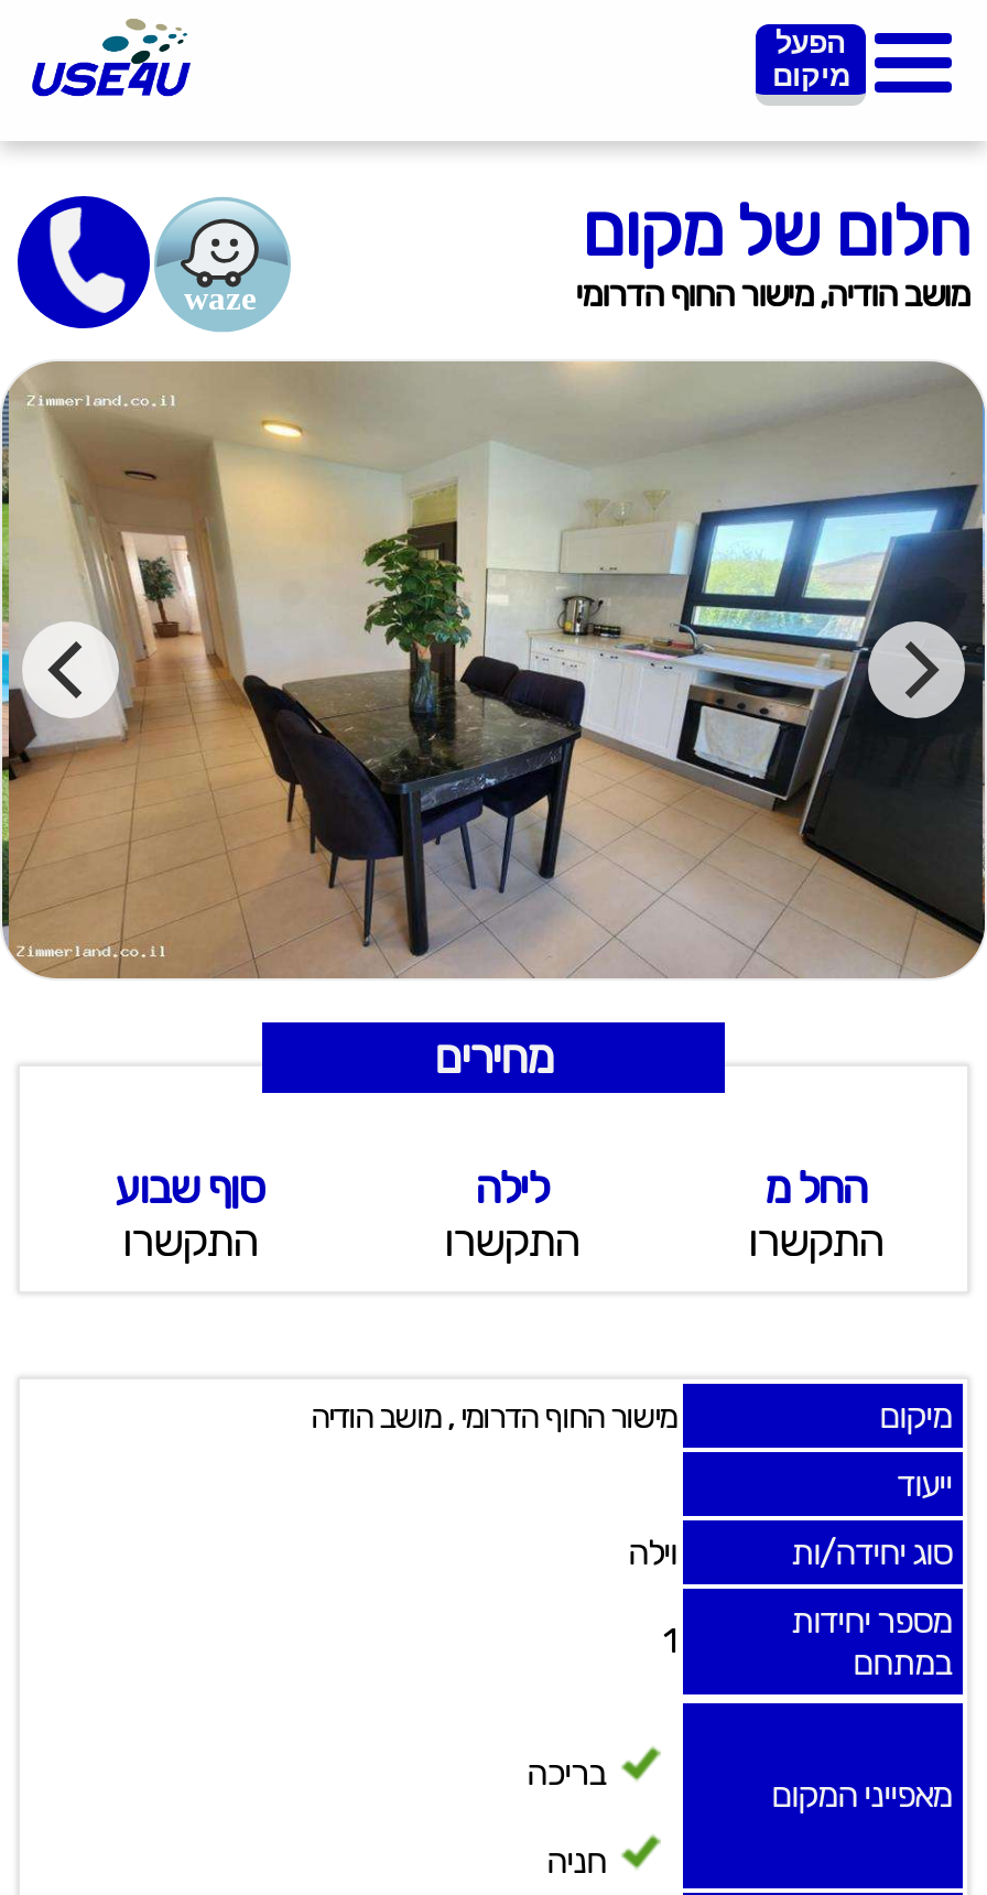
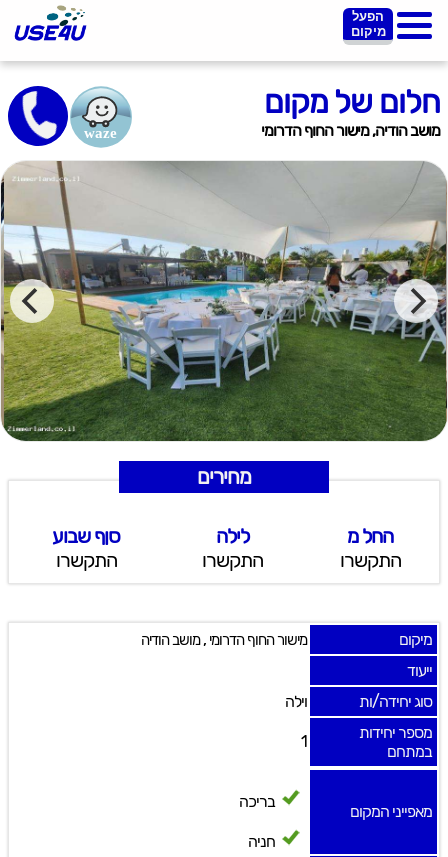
[7,361,980,981] [image] -> [3,161,445,442] [image]

